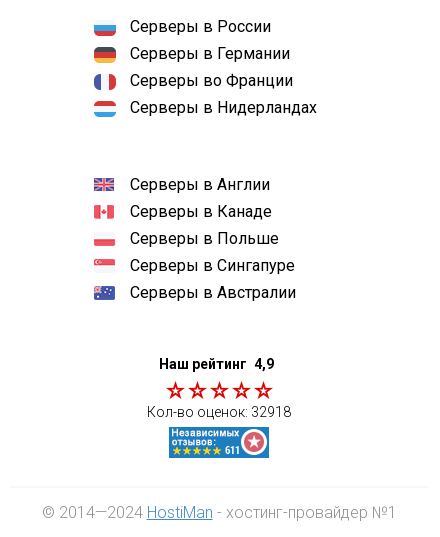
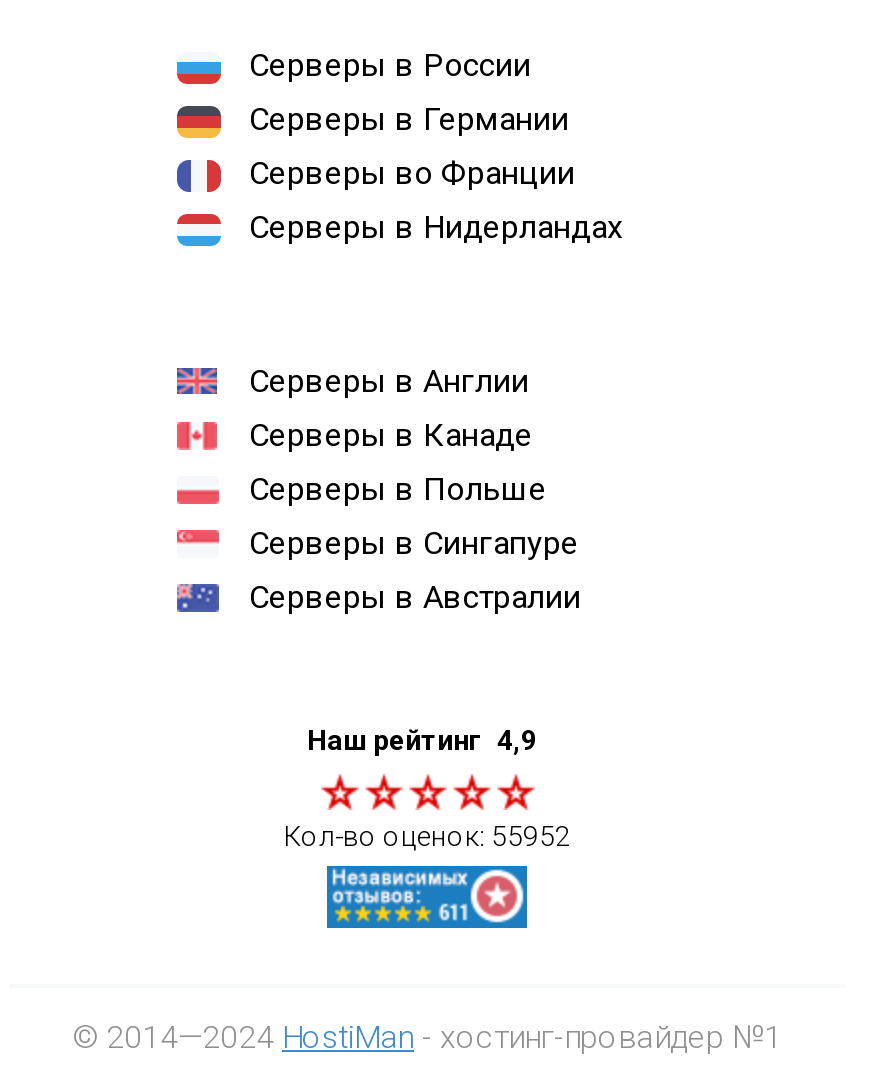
[147,404,291,420] Кол-во оценок: 32918 -> [283,821,571,853] Кол-во оценок: 55952

